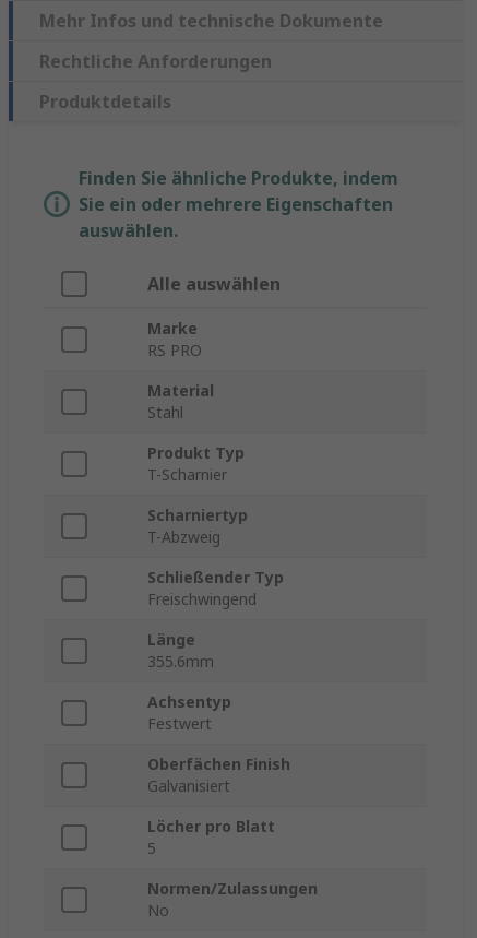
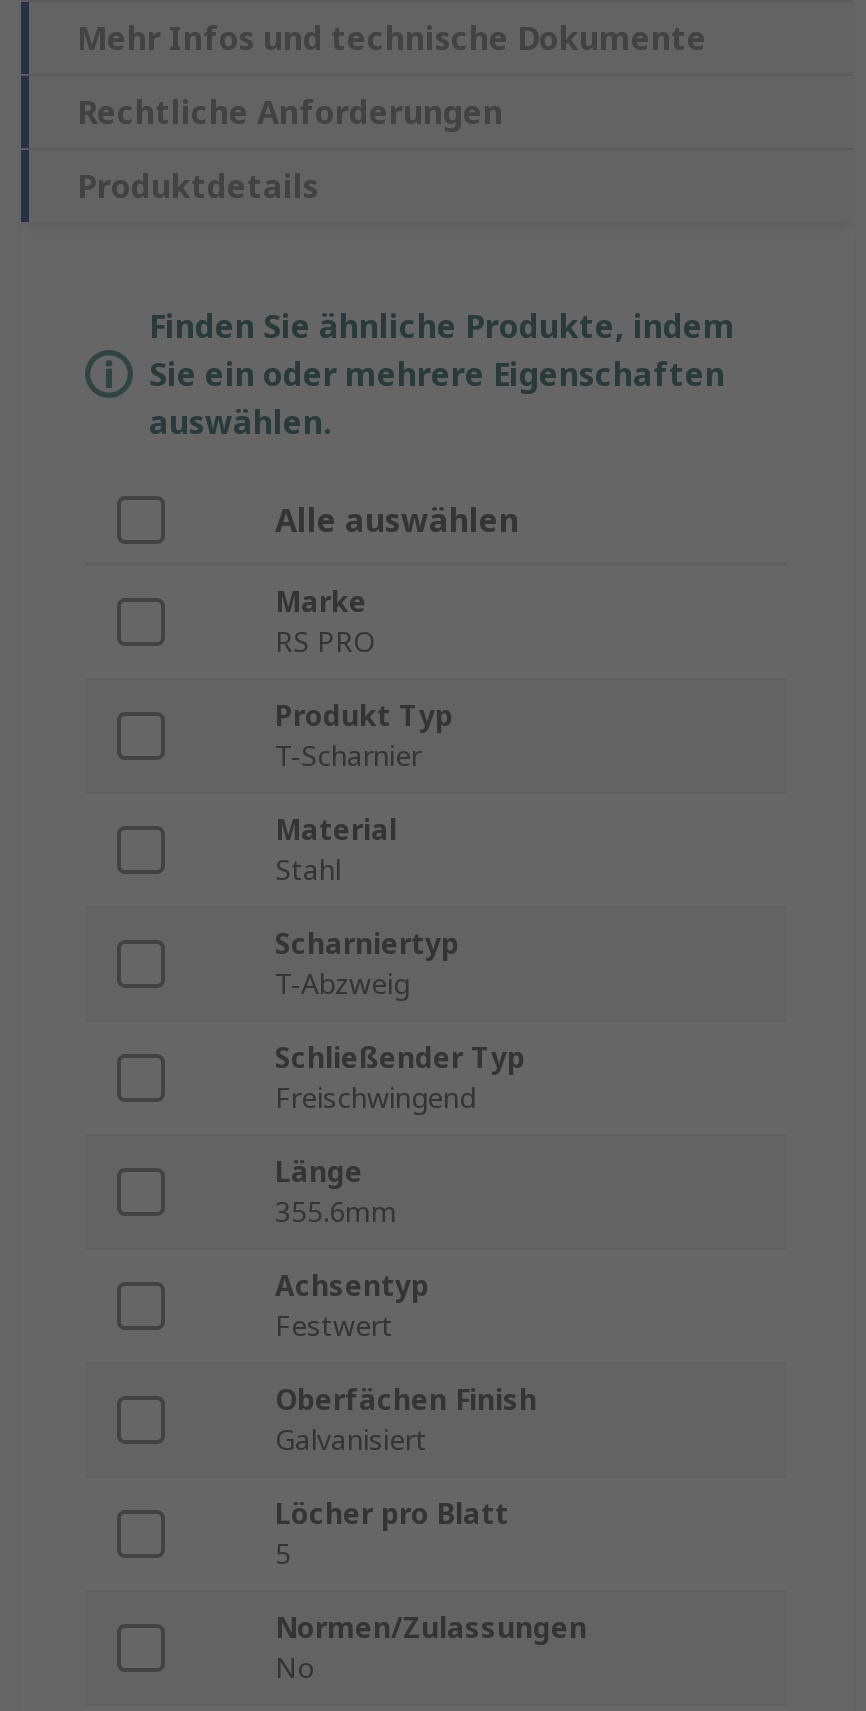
moved [147,381,214,423] -> [275,811,397,889]: Material | Stahl
moved [147,443,245,485] -> [275,697,453,775]: Produkt Typ | T-Scharnier

